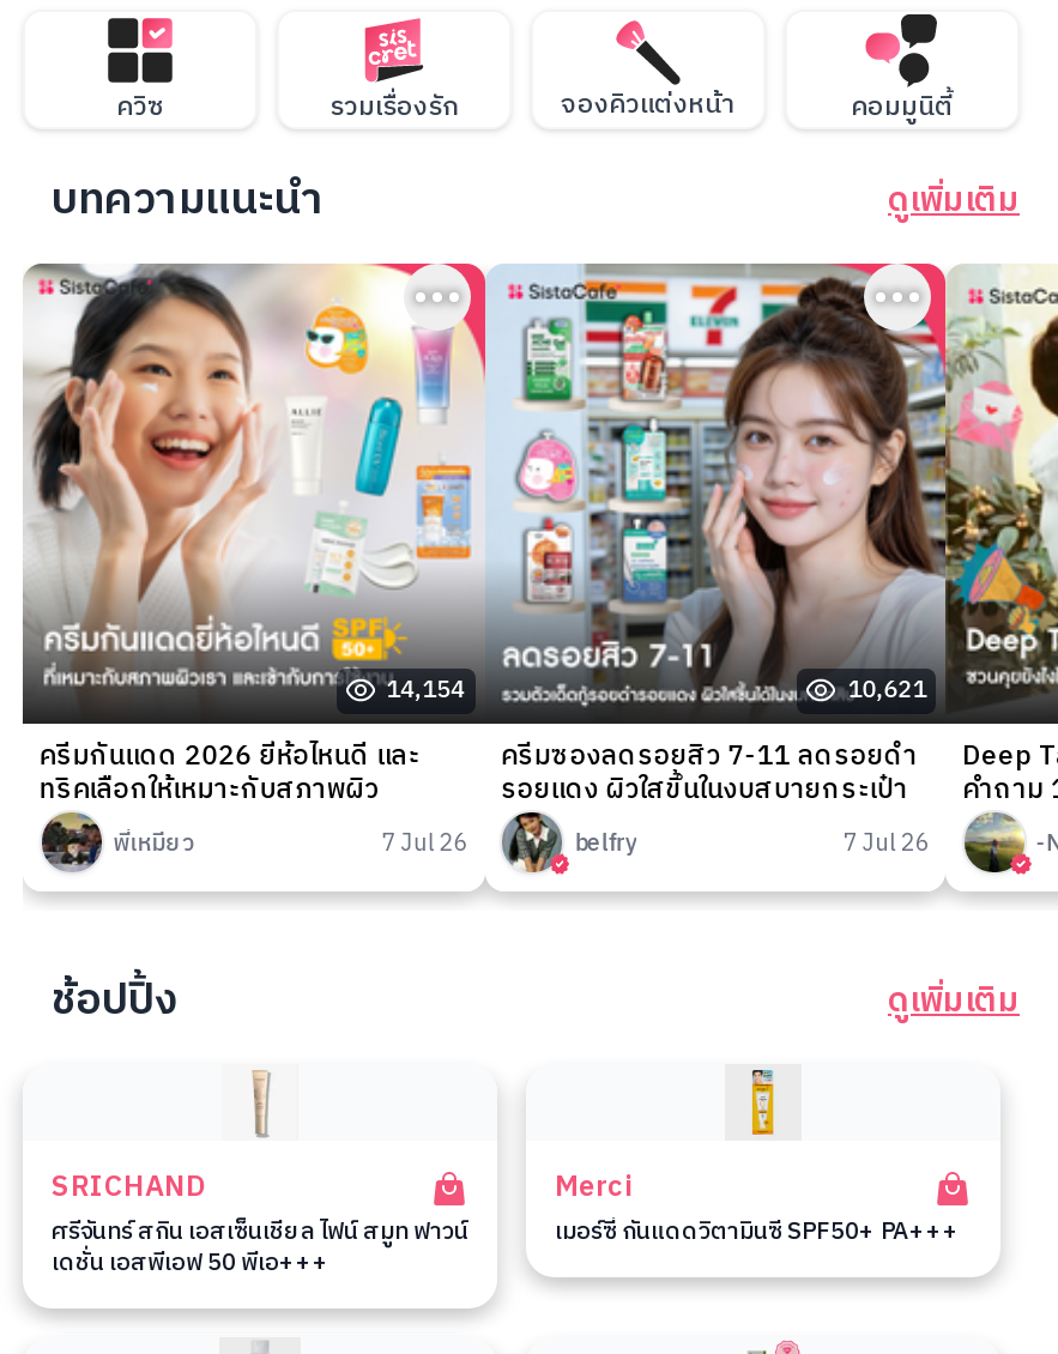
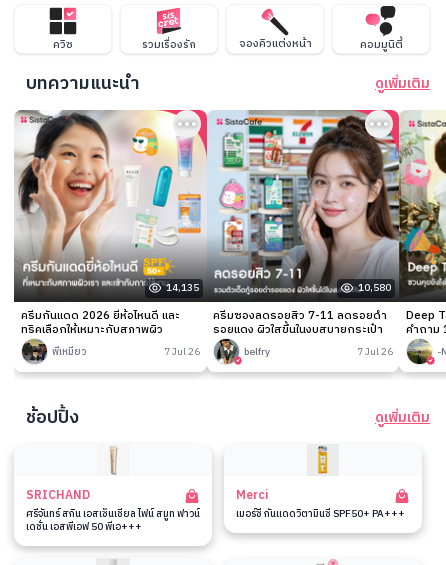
[386,672,465,710] 14,154 -> [166,280,199,296] 14,135
[848,672,927,710] 10,621 -> [358,280,391,296] 10,580

